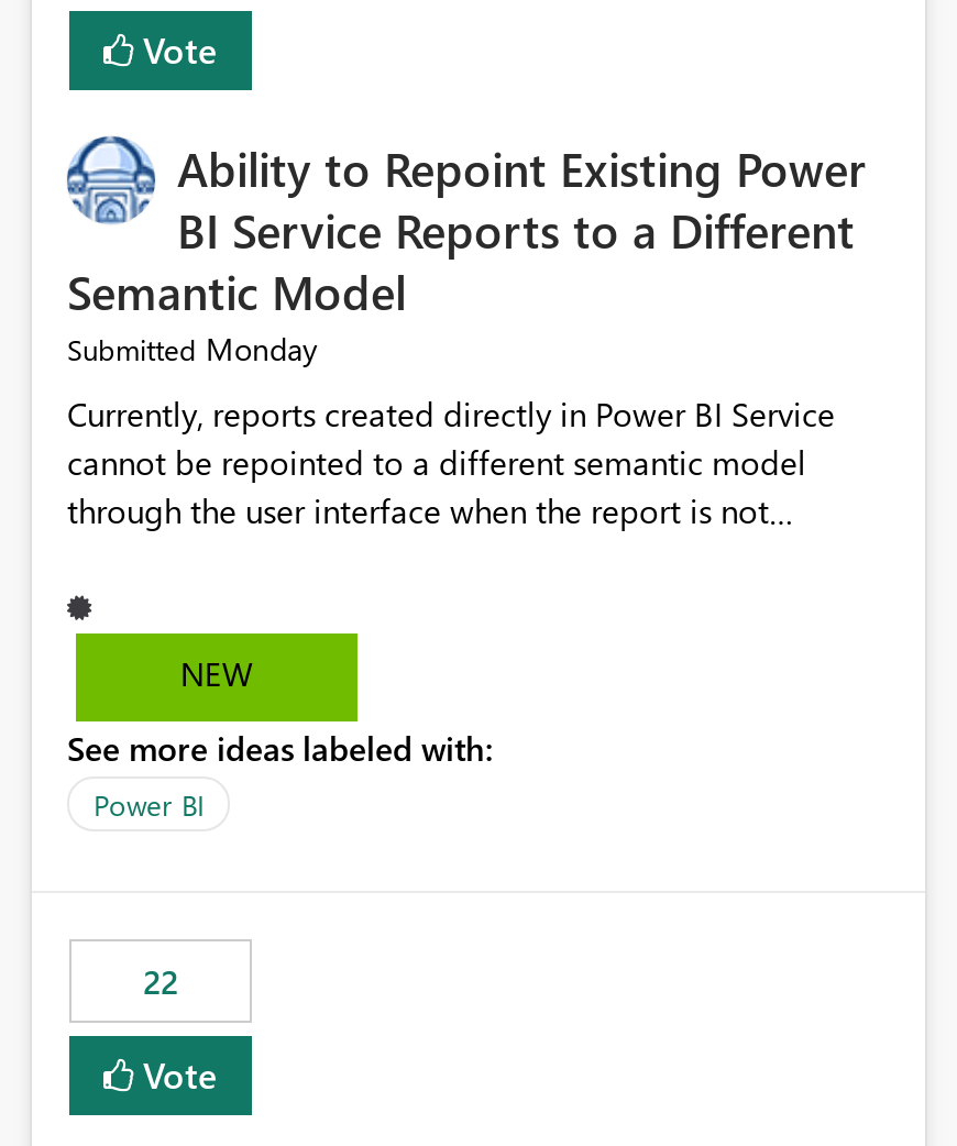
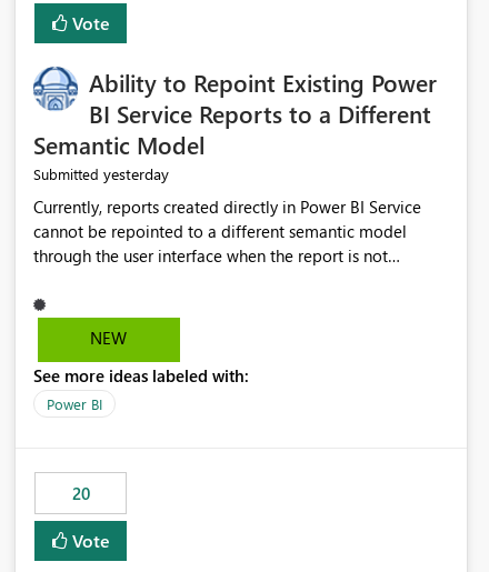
[67,329,318,370] Submitted Monday -> [33,164,169,185] Submitted yesterday
[143,960,178,1004] 22 -> [72,482,89,505] 20

